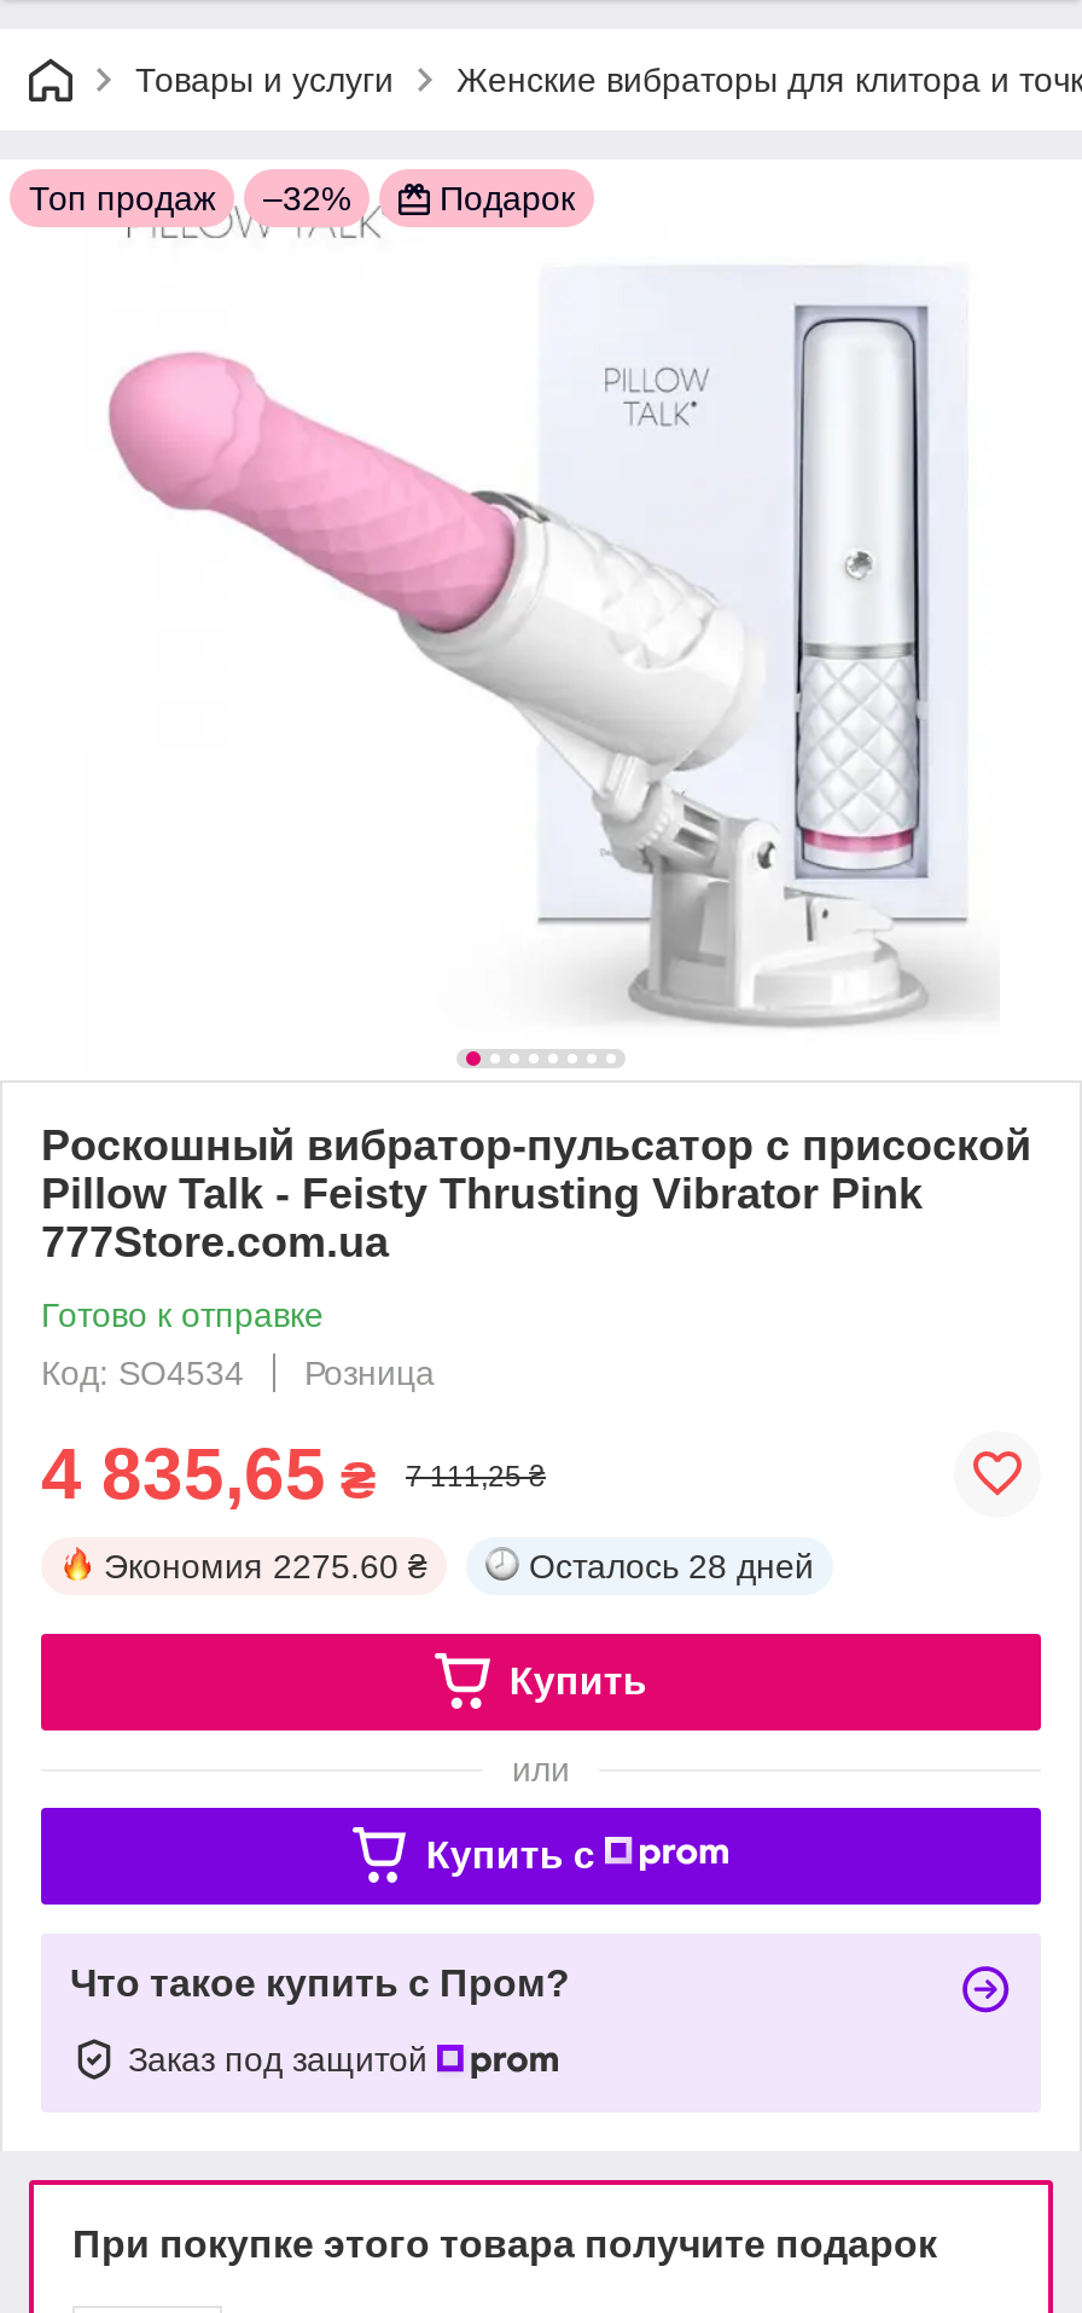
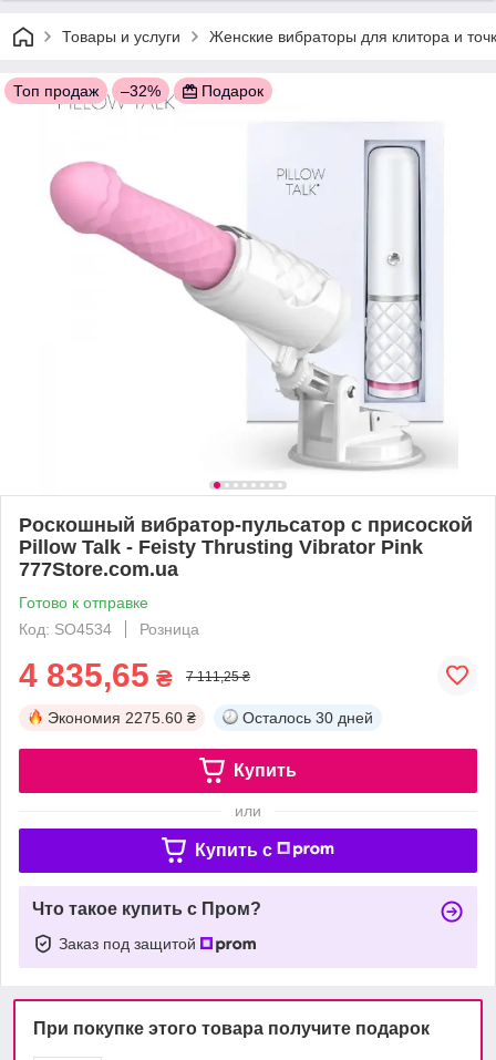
[529,1546,814,1585] Осталось 28 дней -> [242,709,373,726] Осталось 30 дней

